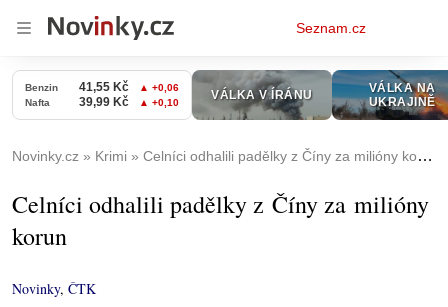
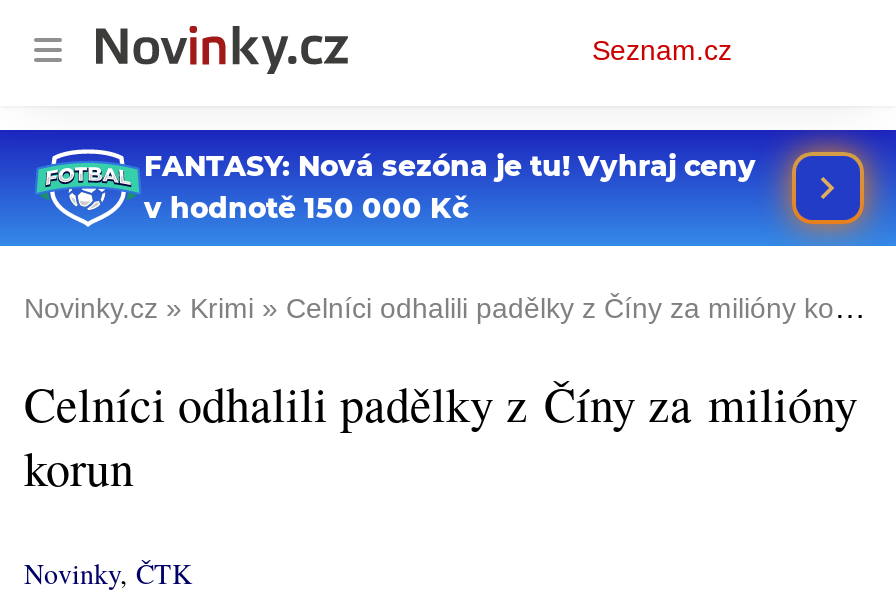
[3,68,445,125] [image] -> [6,128,890,248] [image]

